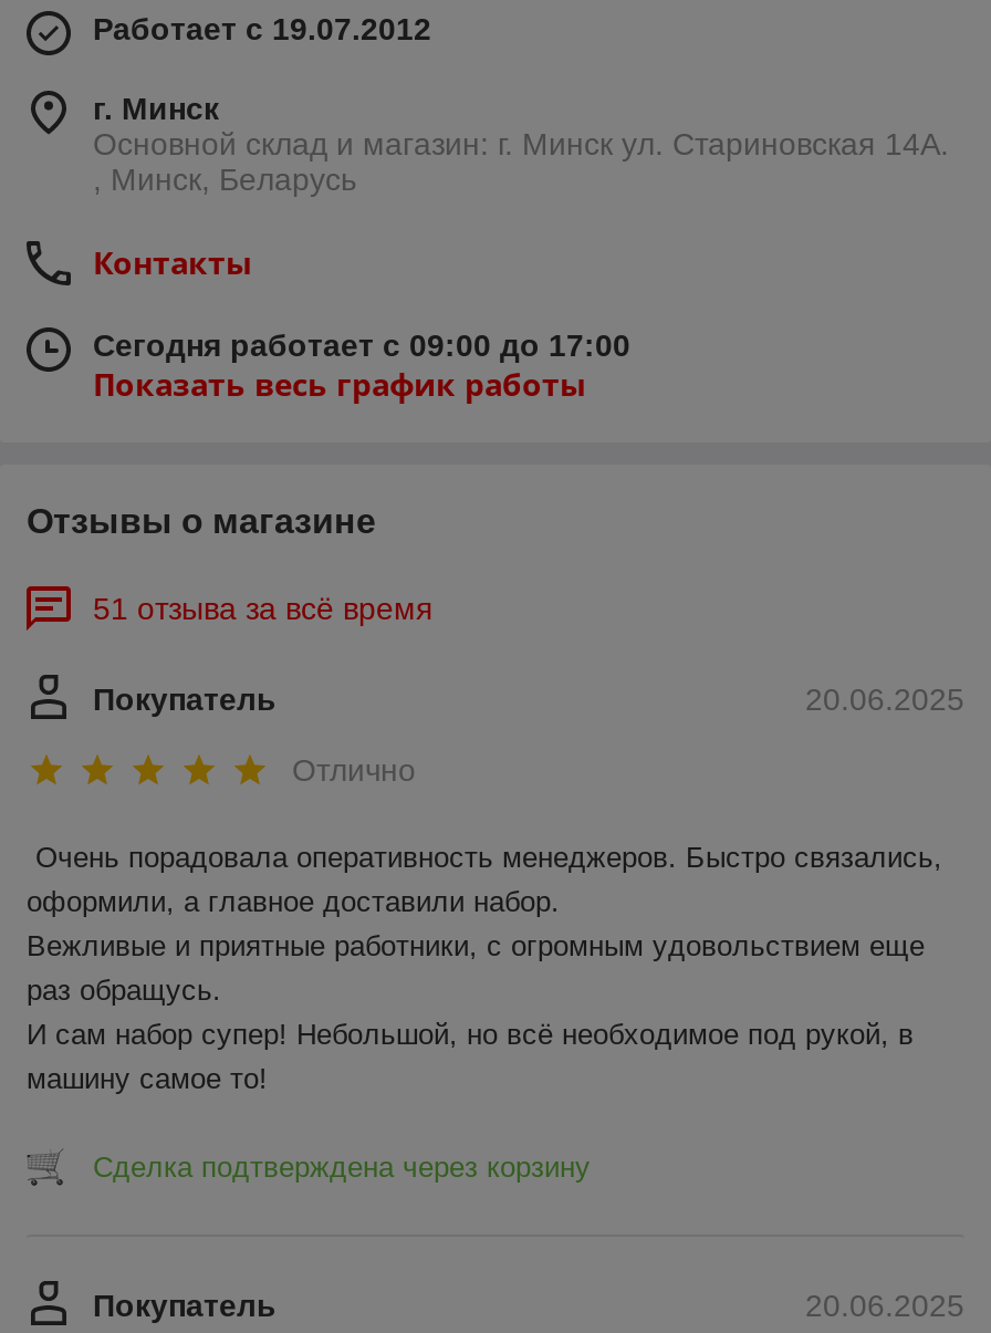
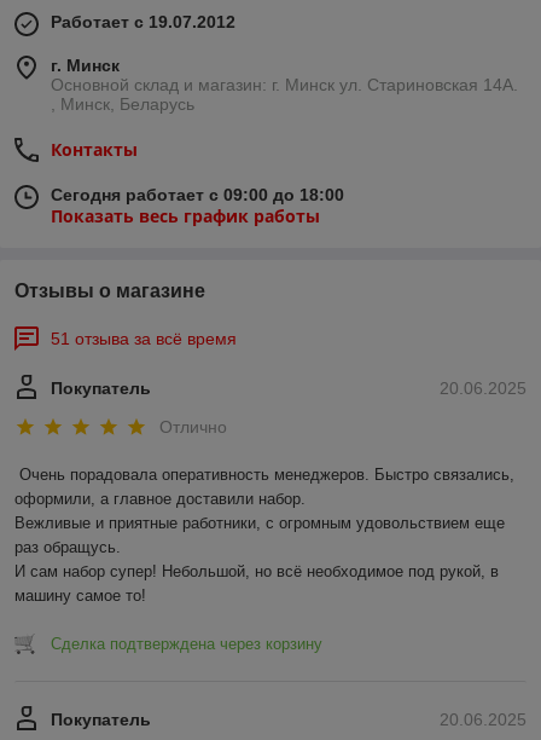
[93,328,630,364] Сегодня работает с 09:00 до 17:00 -> [51,185,344,205] Сегодня работает с 09:00 до 18:00

